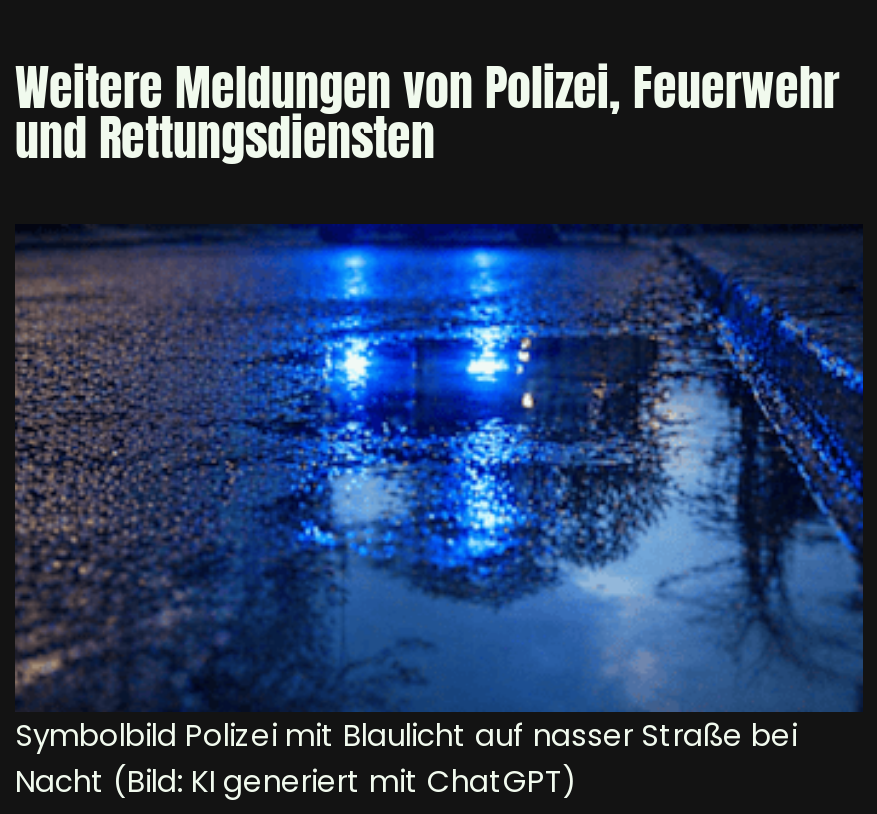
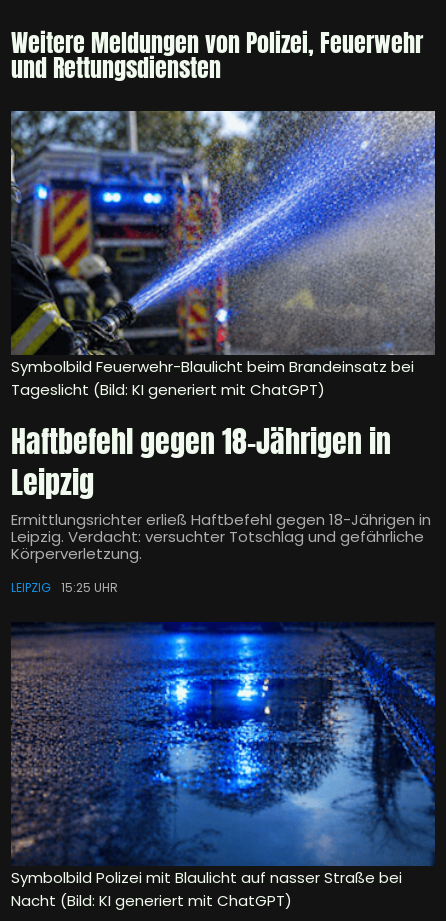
none -> [11,110,436,596] [image] | Symbolbild Feuerwehr-Blaulicht beim Brandeinsatz bei | Tageslicht (Bild: KI generiert mit ChatGPT) | Haftbefehl gegen 18-Jährigen in | Leipzig | Ermittlungsrichter erließ Haftbefehl gegen 18-Jährigen in | Leipzig. Verdacht: versuchter Totschlag und gefährliche | Körperverletzung. | LEIPZIG 15:25 UHR

